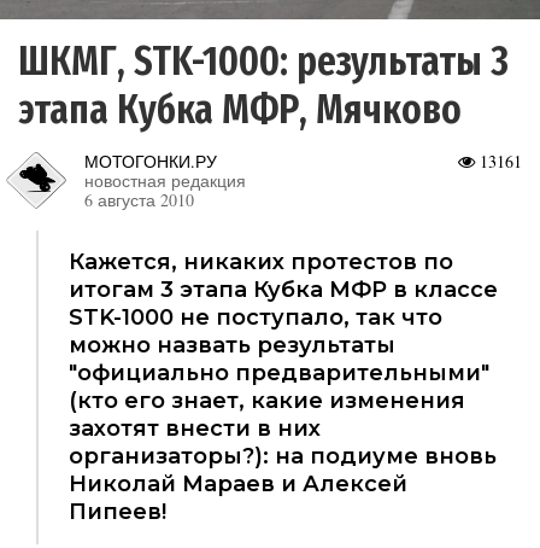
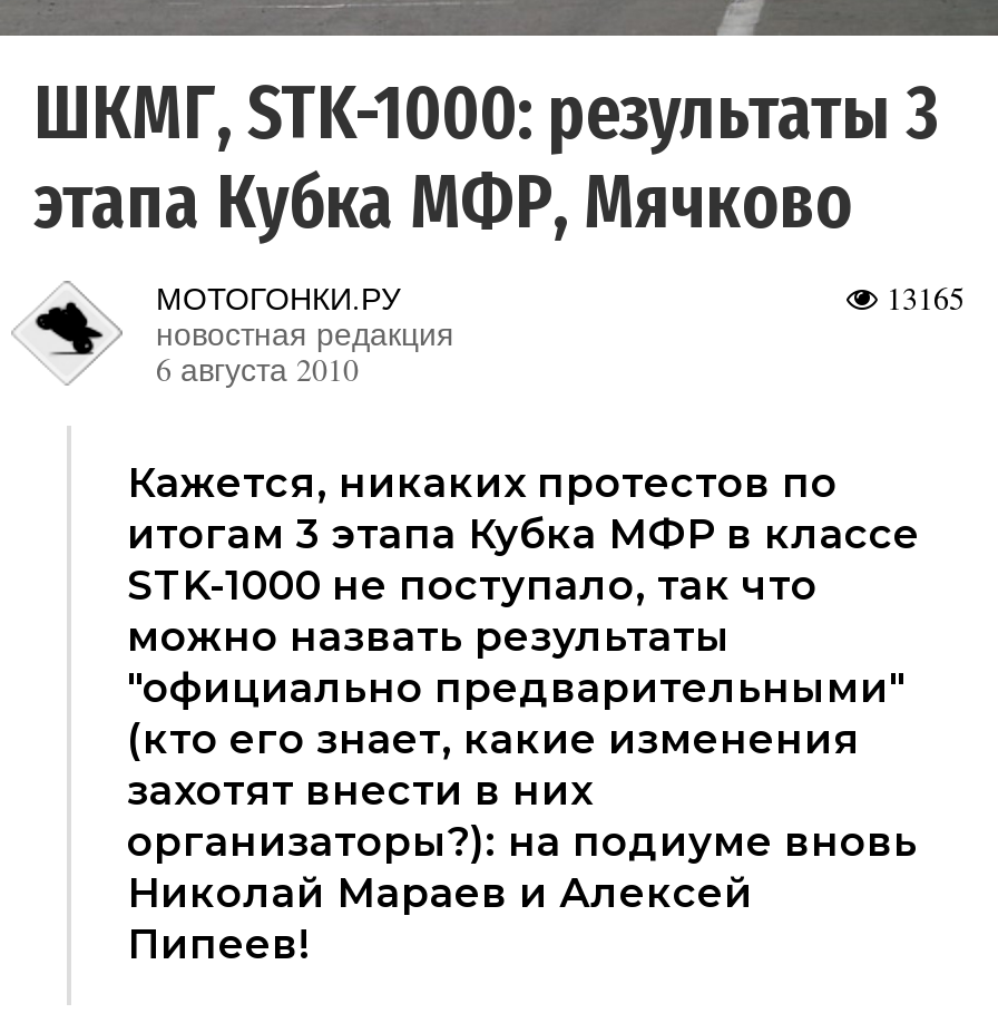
[475,149,522,172] 13161 -> [878,275,965,318] 13165

